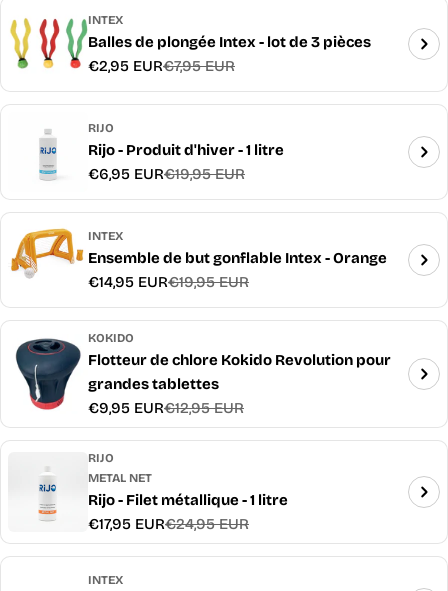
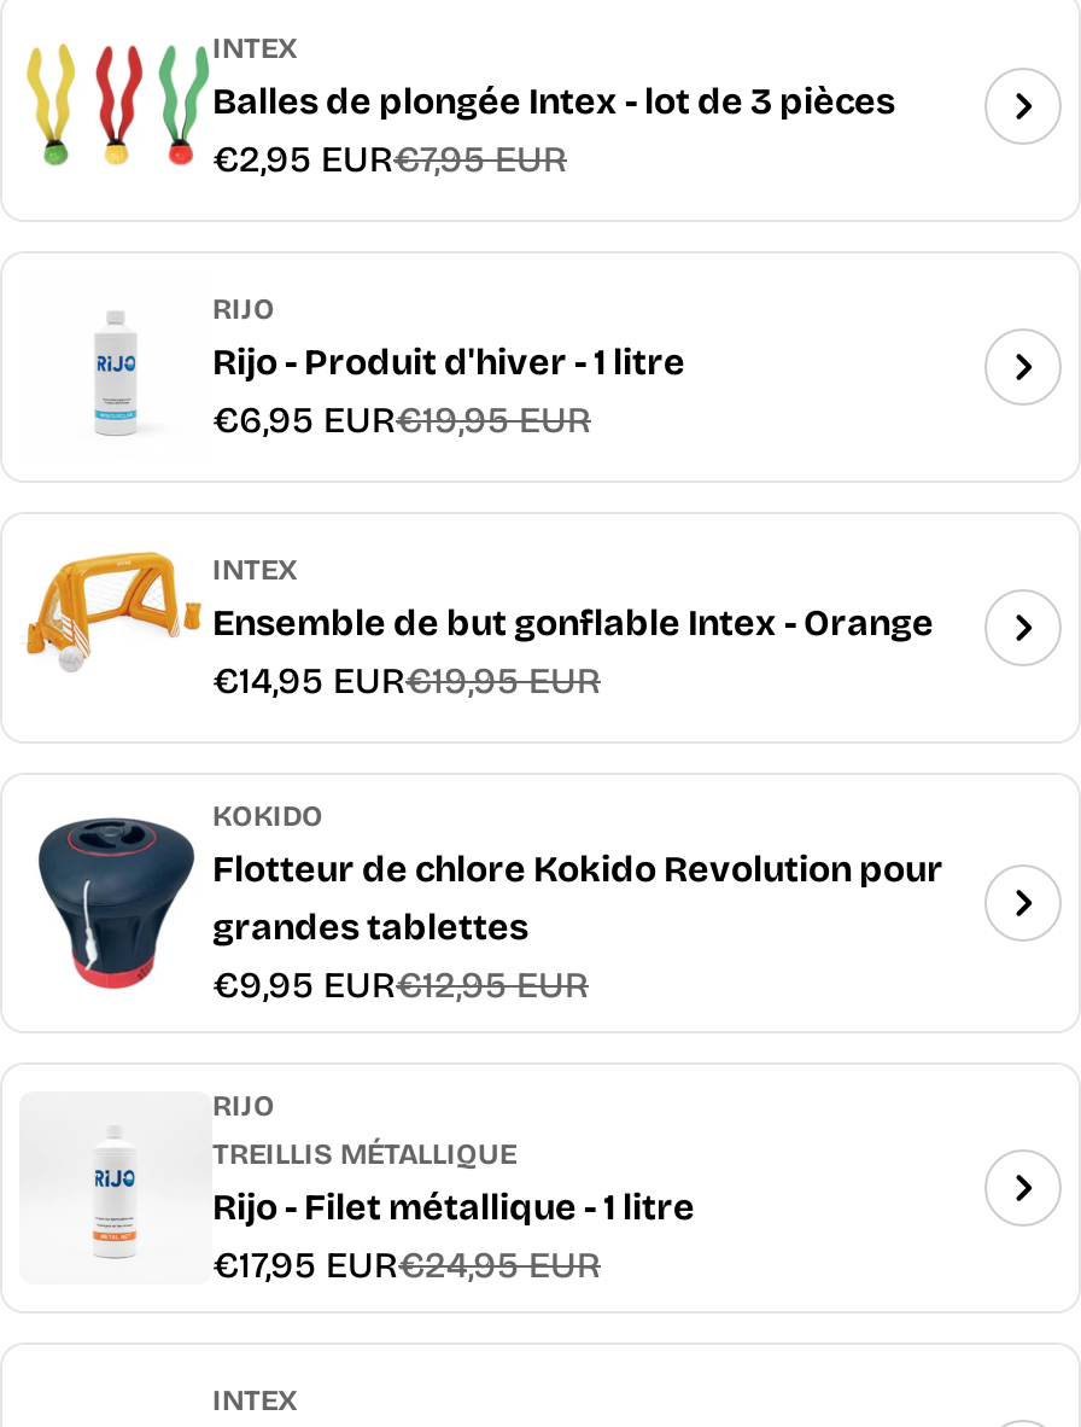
[88,471,152,485] METAL NET -> [212,1137,516,1170] TREILLIS MÉTALLIQUE

